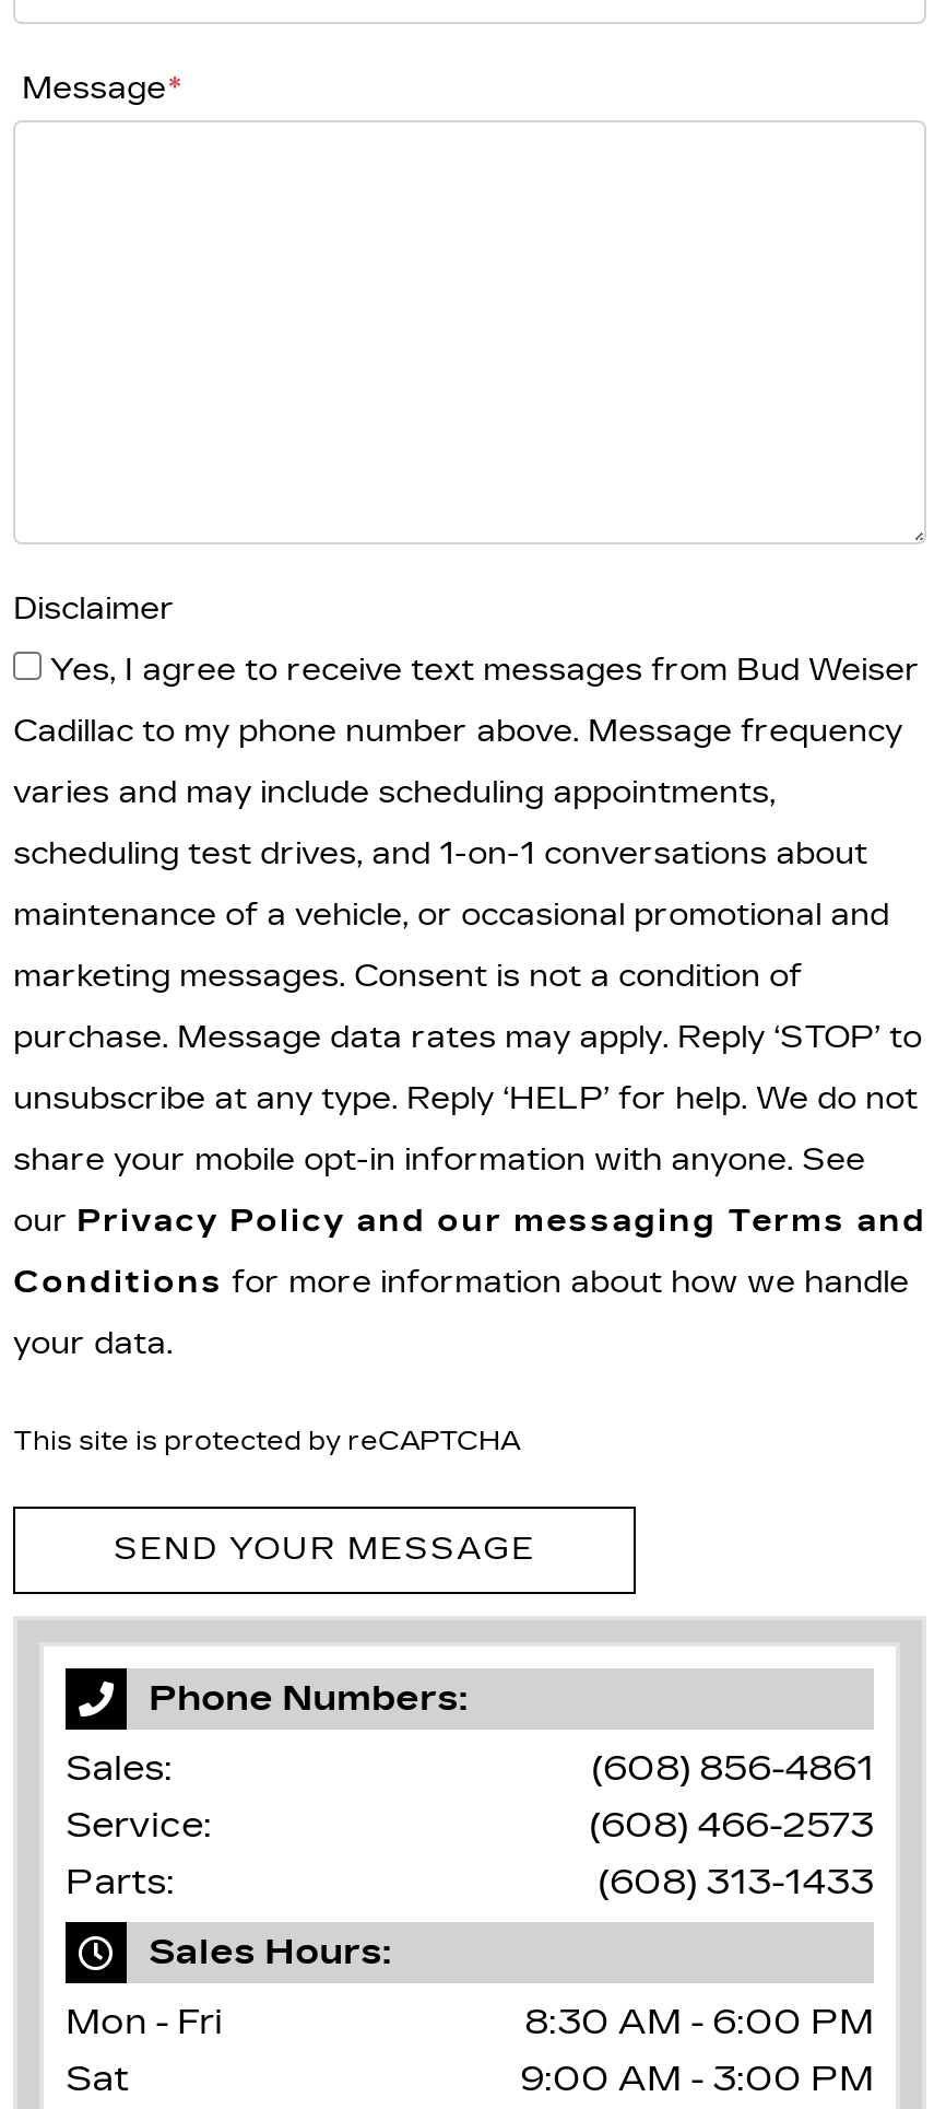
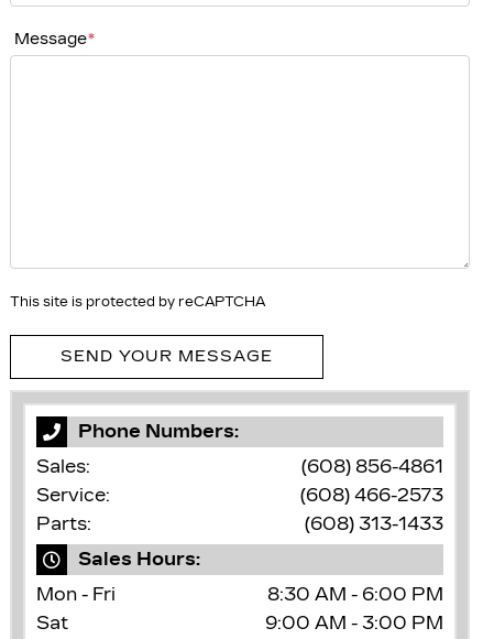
[13,590,926,1362] Disclaimer | Yes, I agree to receive text messages from Bud Weiser | Cadillac to my phone number above. Message frequency | varies and may include scheduling appointments, | scheduling test drives, and 1-on-1 conversations about | maintenance of a vehicle, or occasional promotional and | marketing messages. Consent is not a condition of | purchase. Message data rates may apply. Reply ‘STOP’ to | unsubscribe at any type. Reply ‘HELP’ for help. We do not | share your mobile opt-in information with anyone. See | our Privacy Policy and our messaging Terms and | Conditions for more information about how we handle | your data. -> none

